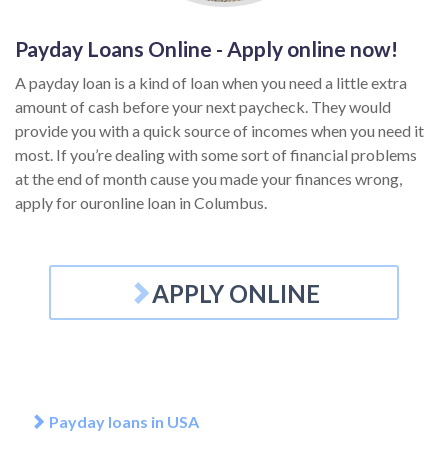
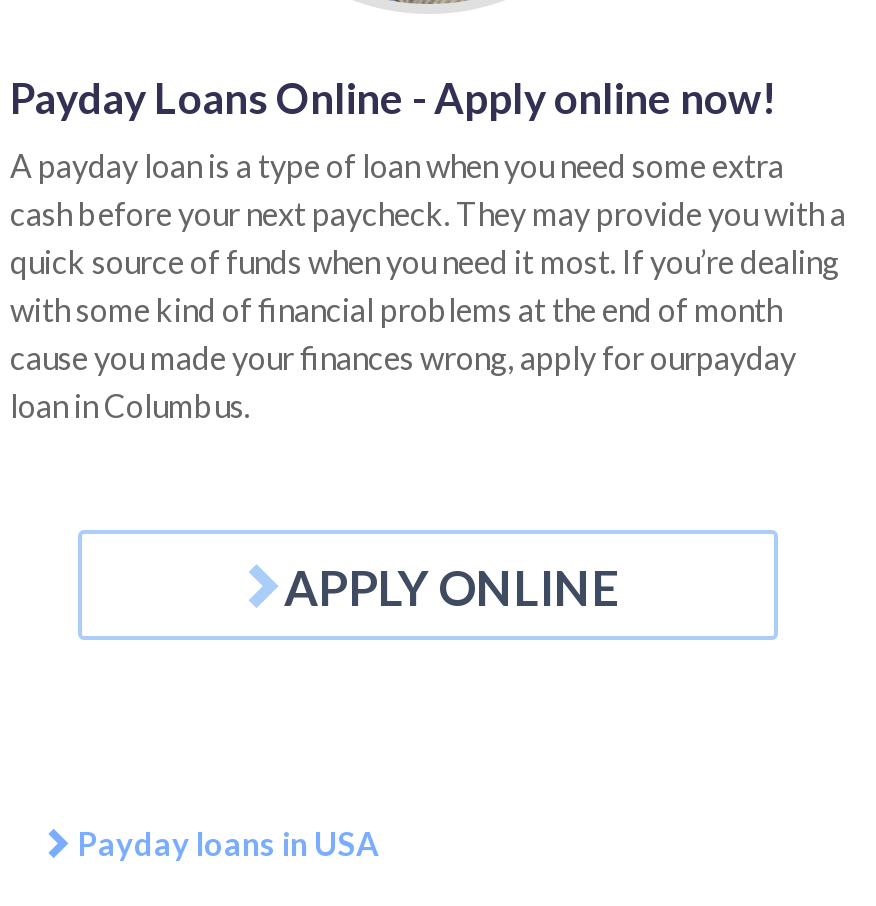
[15,73,424,212] A payday loan is a kind of loan when you need a little extra | amount of cash before your next paycheck. They would | provide you with a quick source of incomes when you need it | most. If you’re dealing with some sort of financial problems | at the end of month cause you made your finances wrong, | apply for ouronline loan in Columbus. -> [10,146,846,424] A payday loan is a type of loan when you need some extra | cash before your next paycheck. They may provide you with a | quick source of funds when you need it most. If you’re dealing | with some kind of financial problems at the end of month | cause you made your finances wrong, apply for ourpayday | loan in Columbus.

